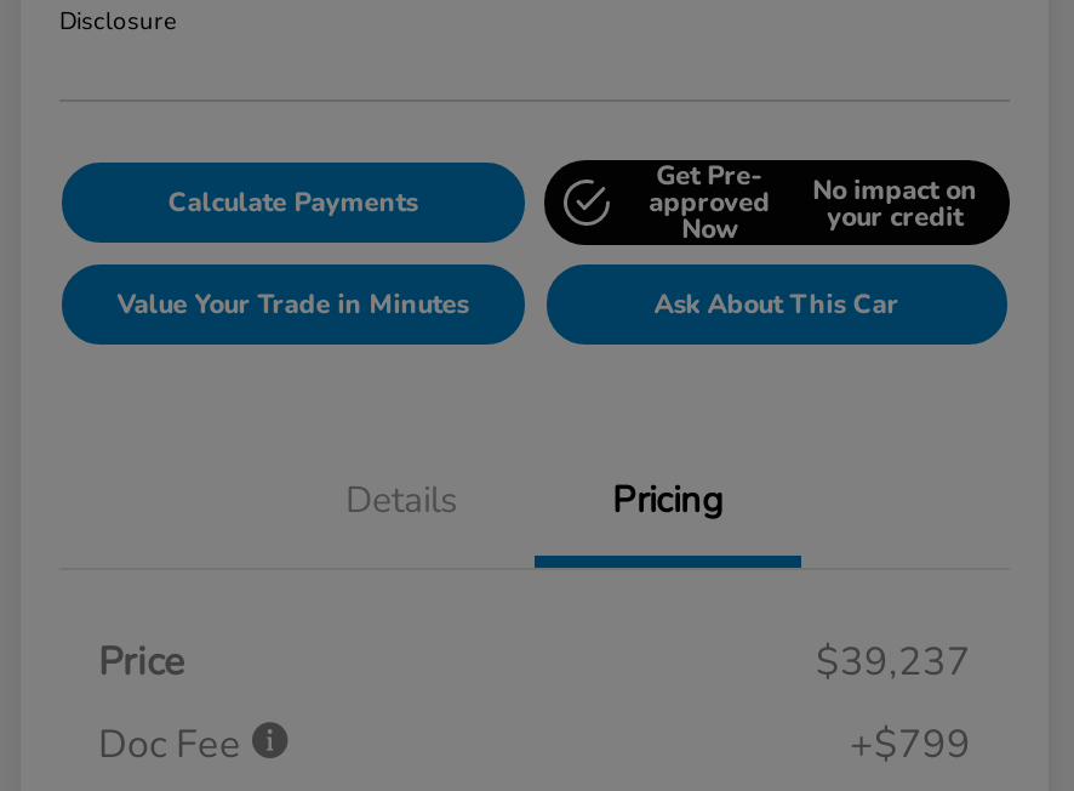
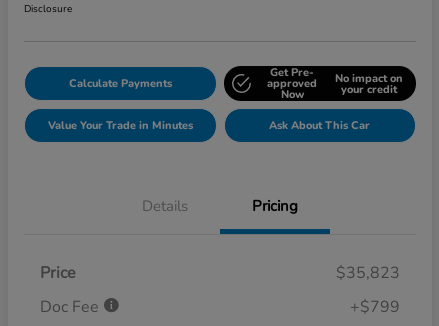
[816,636,971,690] $39,237 -> [336,262,400,284] $35,823

